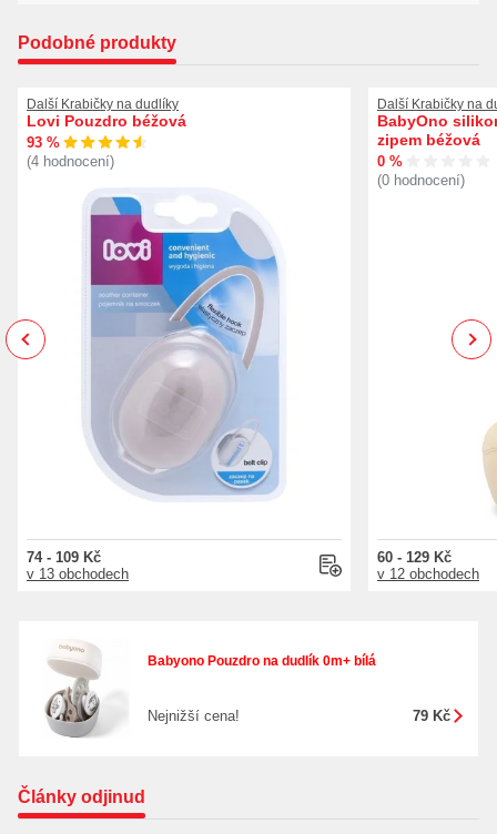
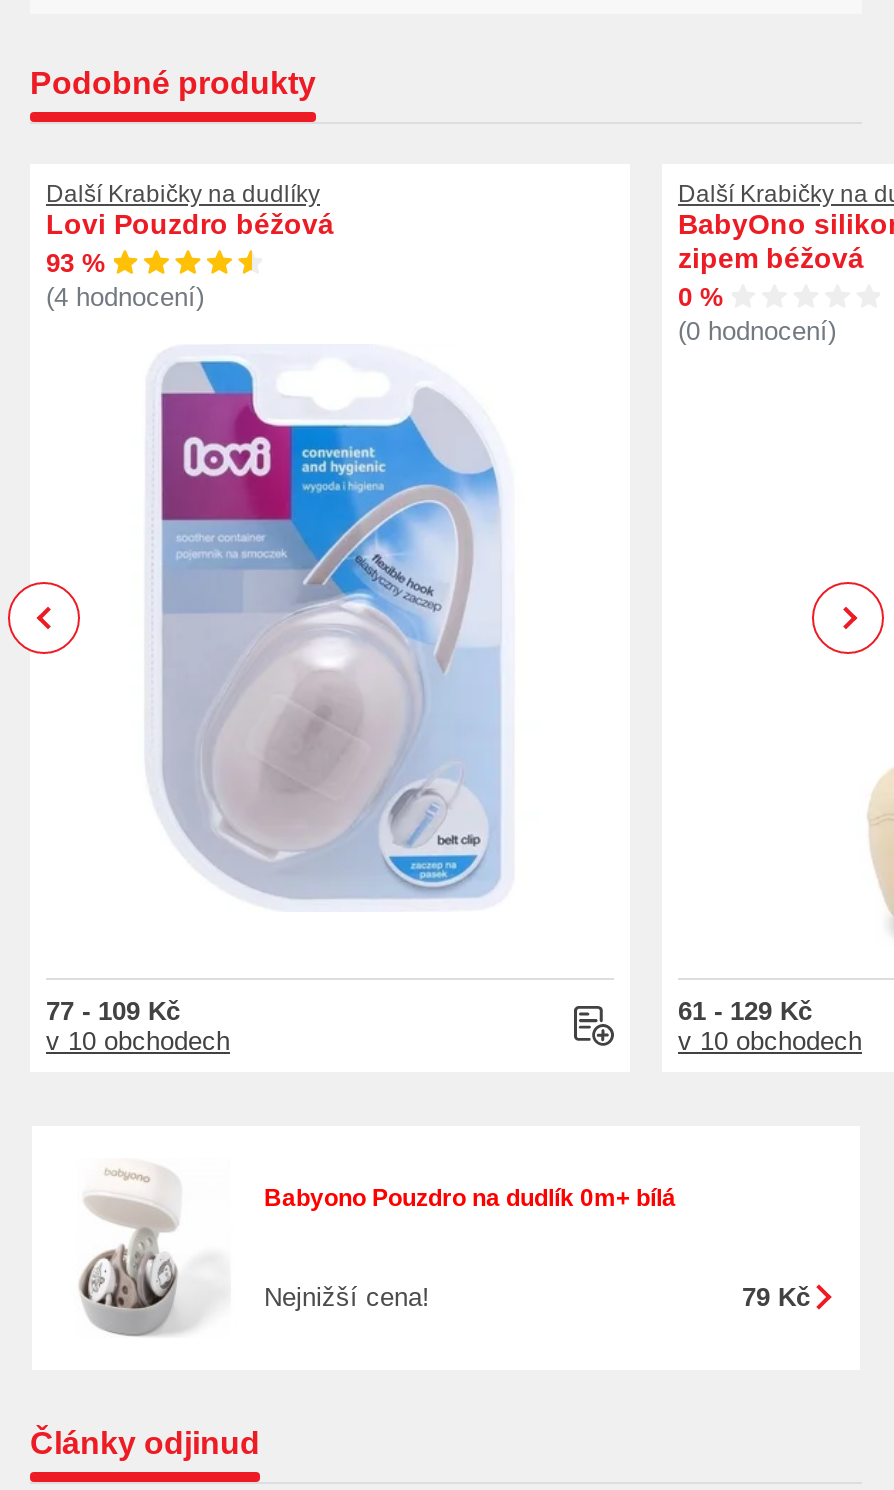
[27,549,101,566] 74 - 109 Kč -> [46,996,180,1026] 77 - 109 Kč
[377,549,452,566] 60 - 129 Kč -> [678,996,812,1026] 61 - 129 Kč
[27,566,129,582] v 13 obchodech -> [46,1026,230,1056] v 10 obchodech
[377,566,479,582] v 12 obchodech -> [678,1026,862,1056] v 10 obchodech

